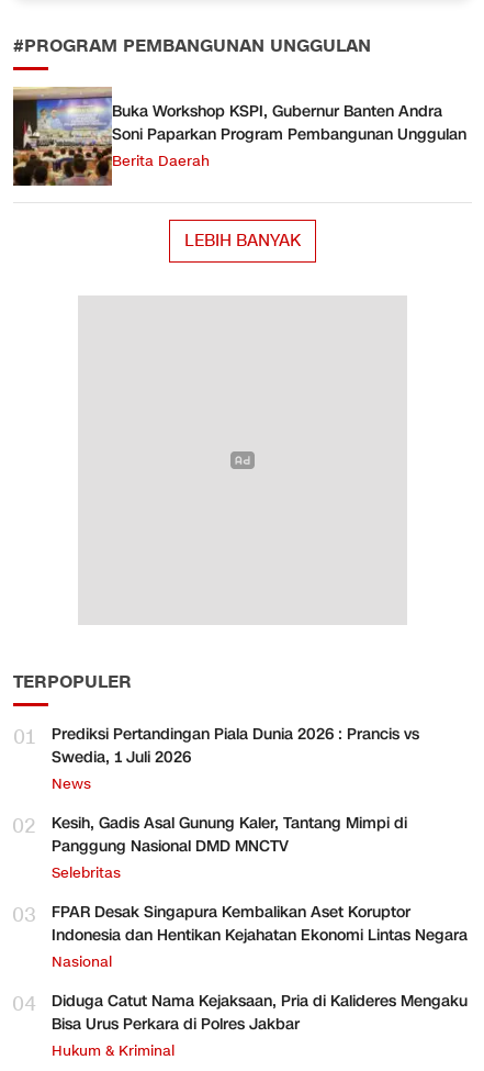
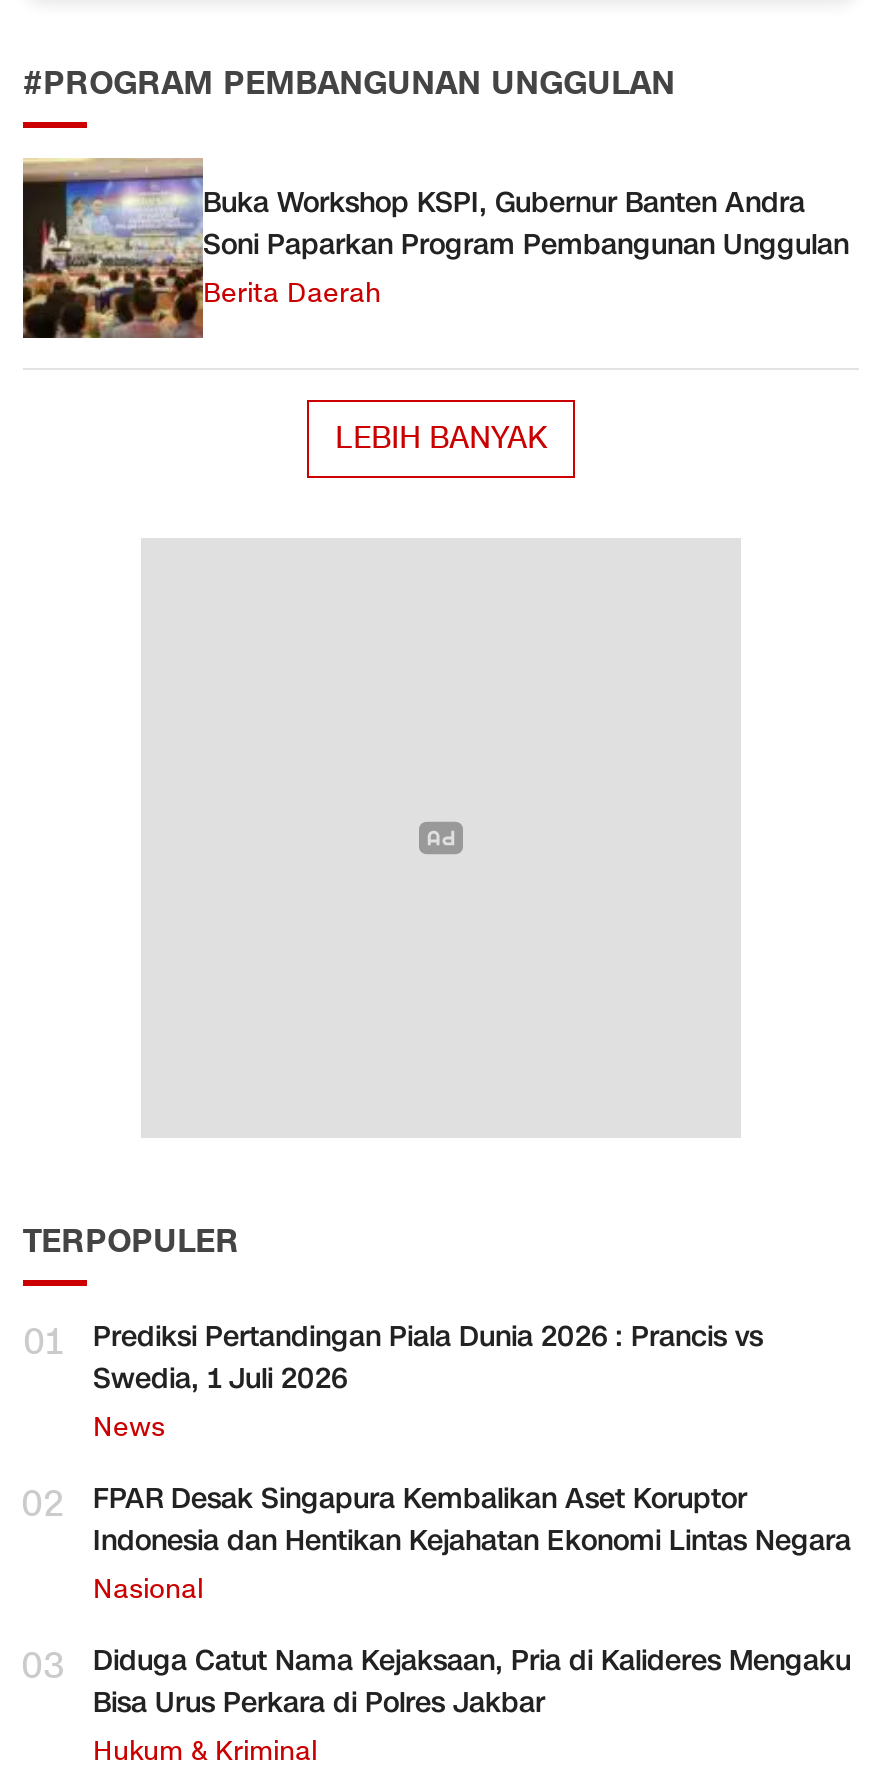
[12,813,407,929] Kesih, Gadis Asal Gunung Kaler, Tantang Mimpi di | Panggung Nasional DMD MNCTV | Selebritas | 03 -> none
[12,991,468,1018] 04 Diduga Catut Nama Kejaksaan, Pria di Kalideres Mengaku -> [21,1642,851,1692] 03 Diduga Catut Nama Kejaksaan, Pria di Kalideres Mengaku

